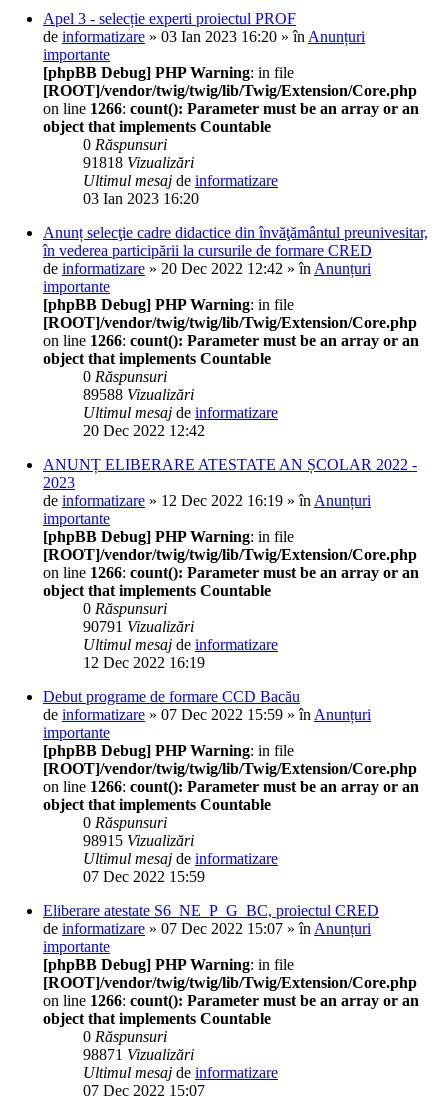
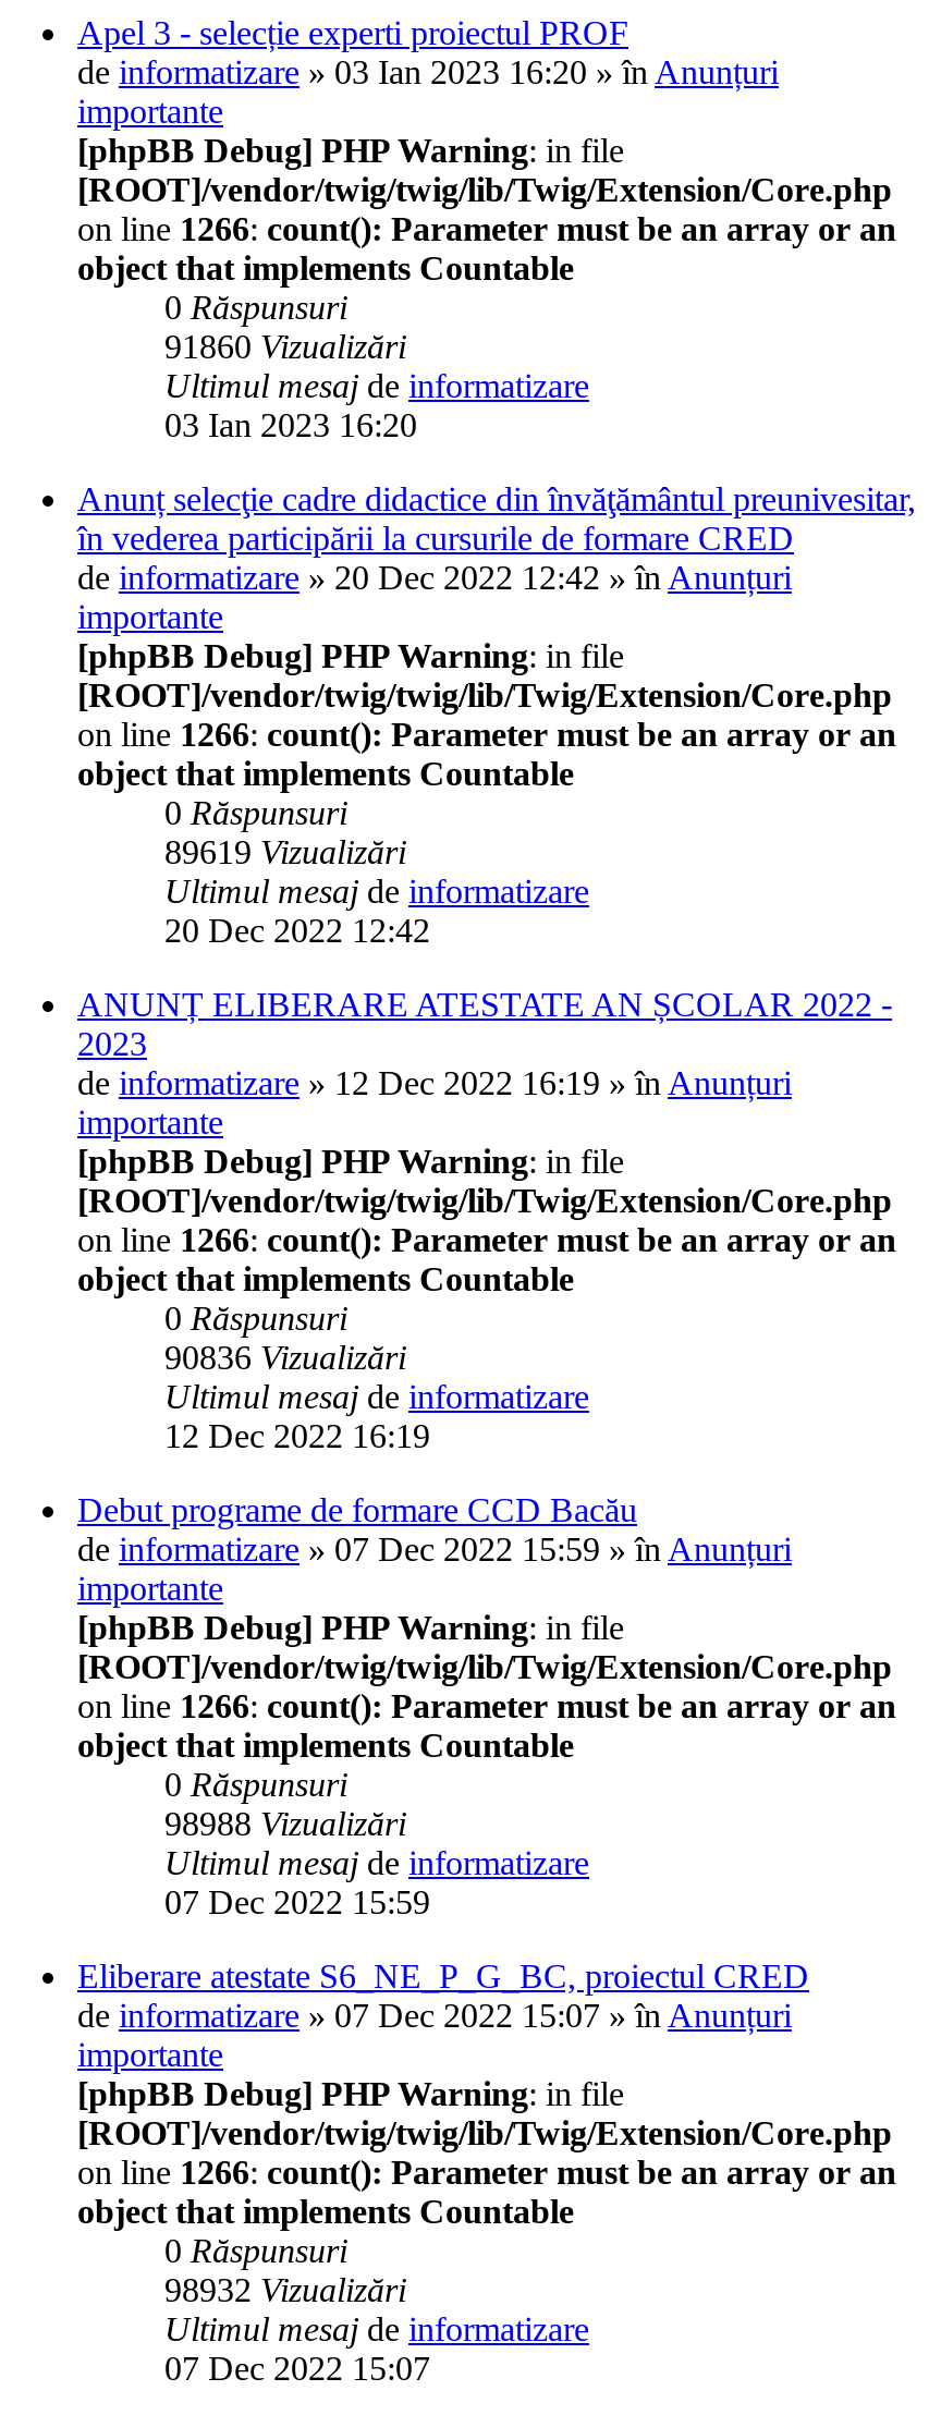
[83,154,194,171] 91818 Vizualizări -> [164,328,406,365] 91860 Vizualizări
[83,386,194,403] 89588 Vizualizări -> [164,833,406,870] 89619 Vizualizări
[83,618,194,635] 90791 Vizualizări -> [164,1339,406,1376] 90836 Vizualizări
[83,832,194,849] 98915 Vizualizări -> [164,1805,406,1842] 98988 Vizualizări
[83,1046,194,1063] 98871 Vizualizări -> [164,2271,406,2308] 98932 Vizualizări

